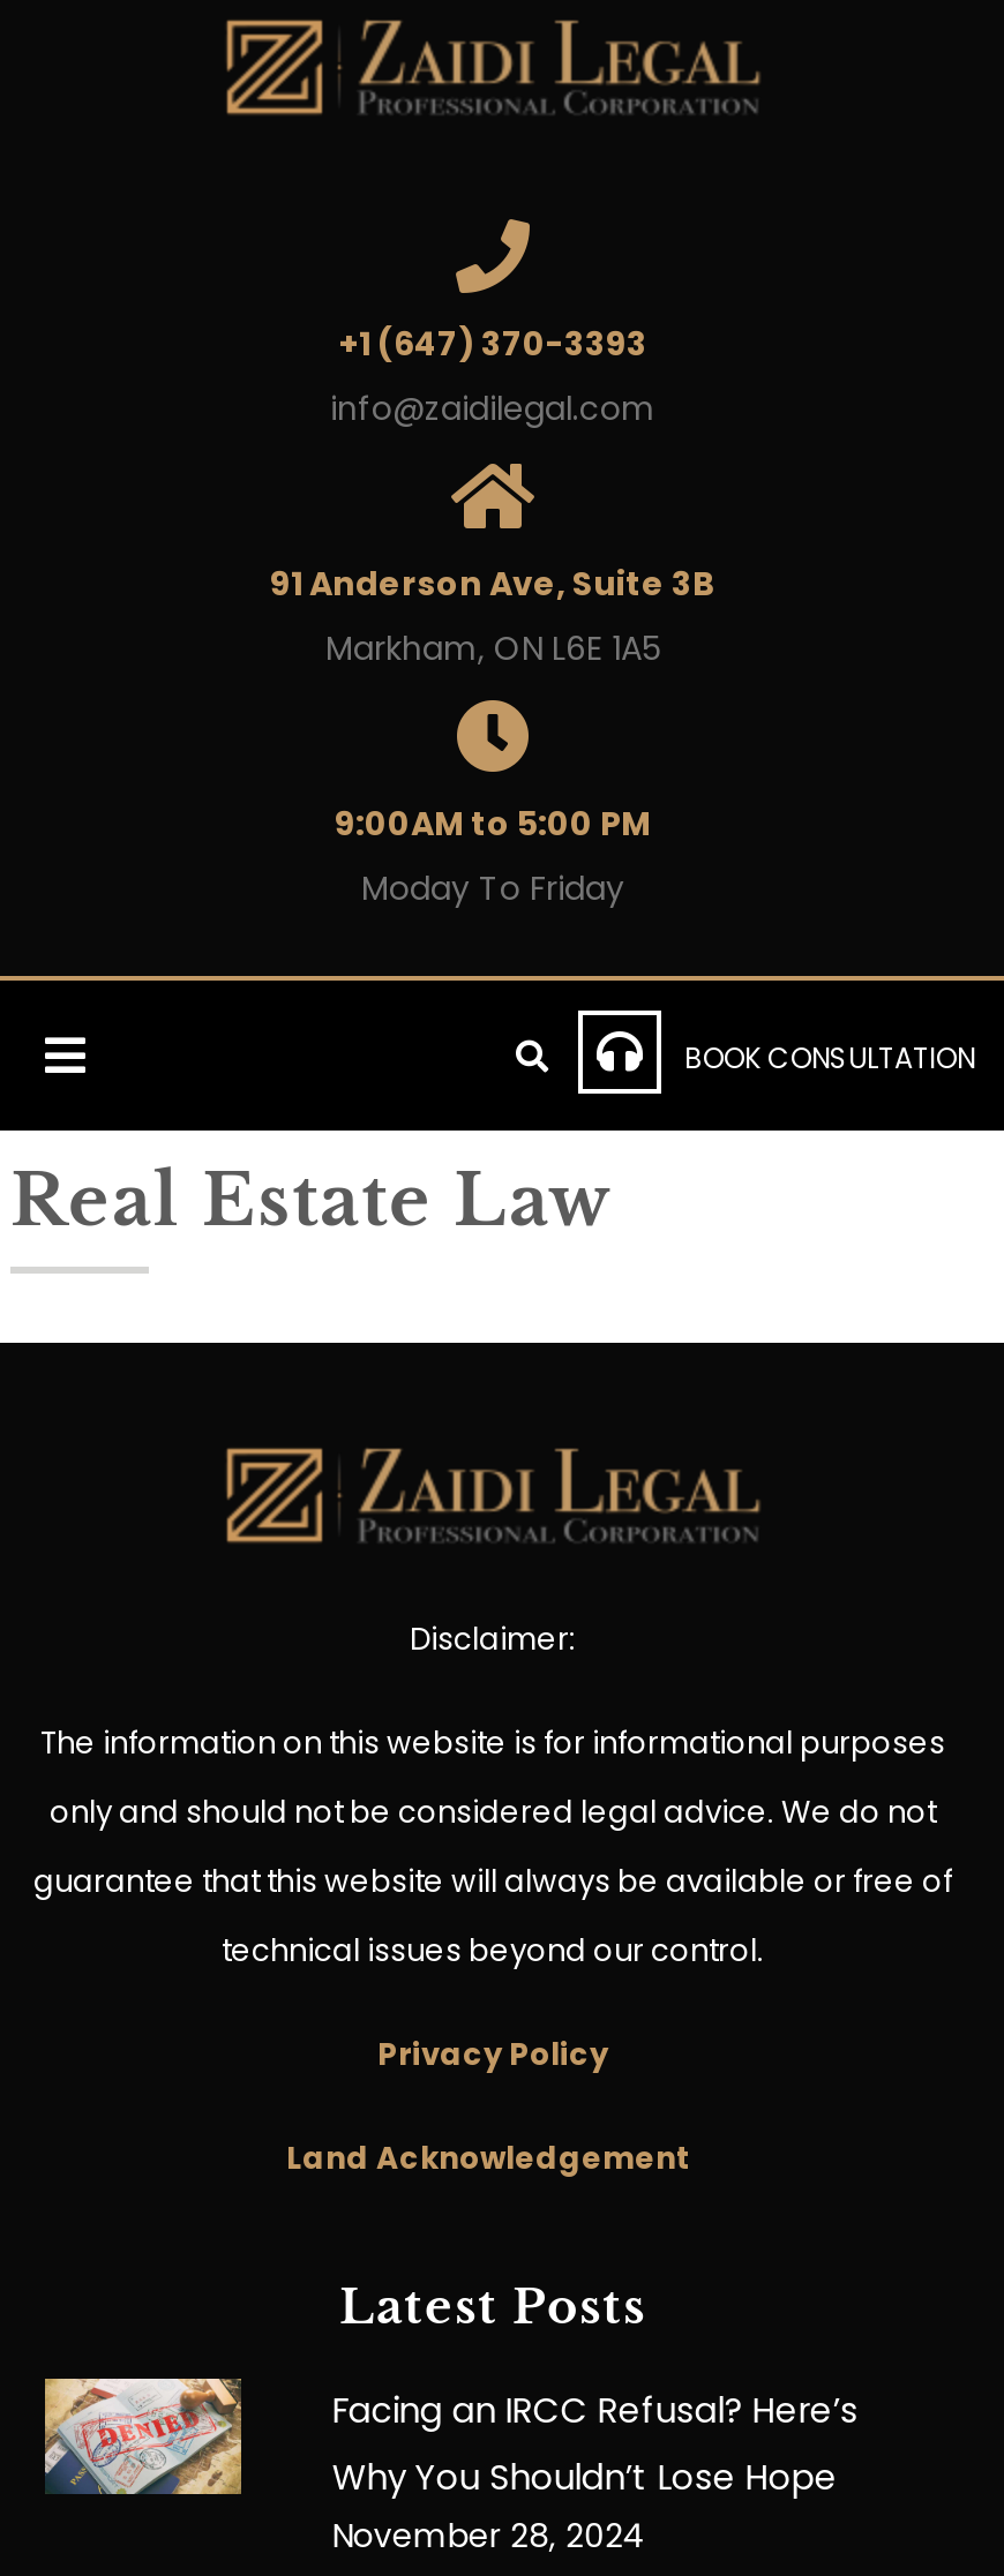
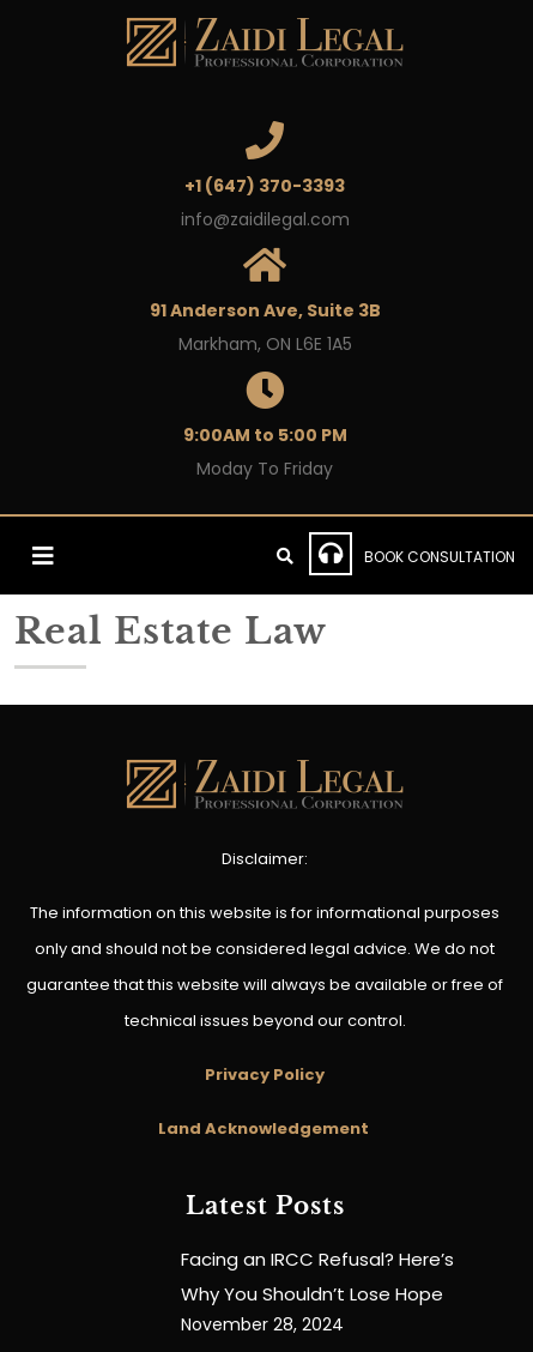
[43,2376,243,2496] [image] -> none

